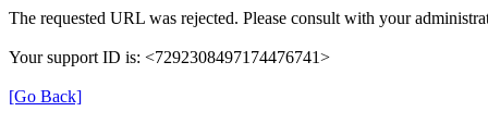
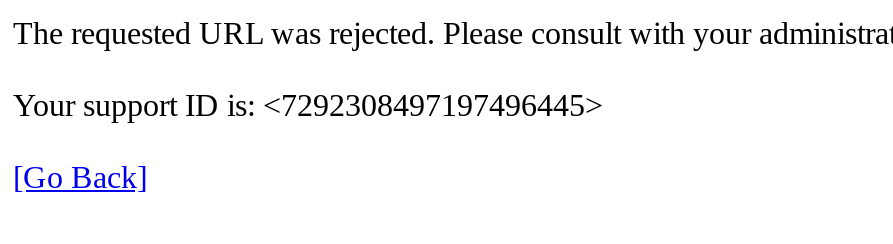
[9,48,330,66] Your support ID is: <7292308497174476741> -> [13,88,603,122] Your support ID is: <7292308497197496445>

